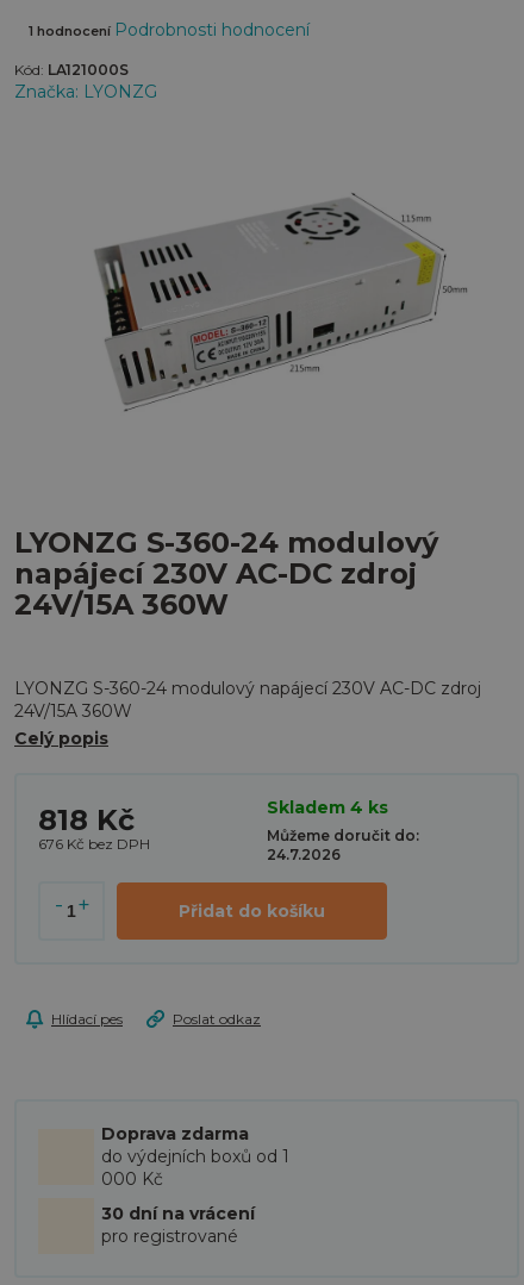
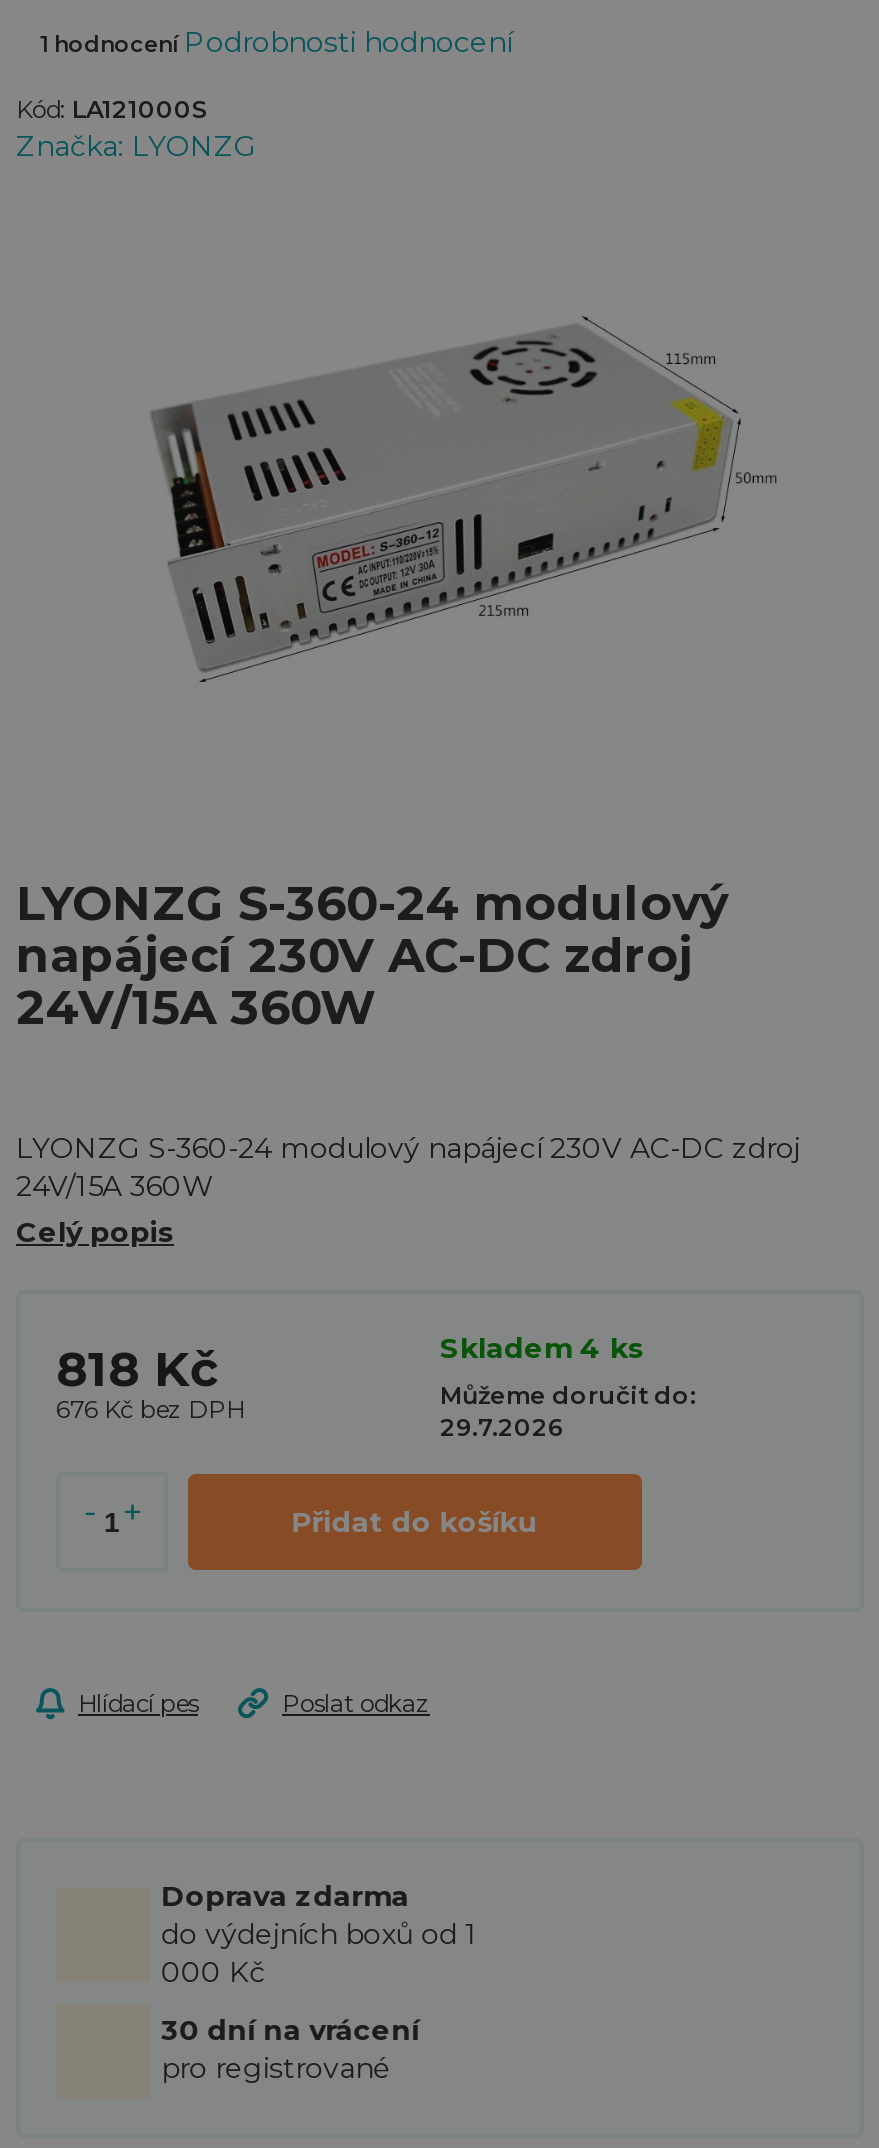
[267,845,341,863] 24.7.2026 -> [440,1412,564,1442] 29.7.2026

